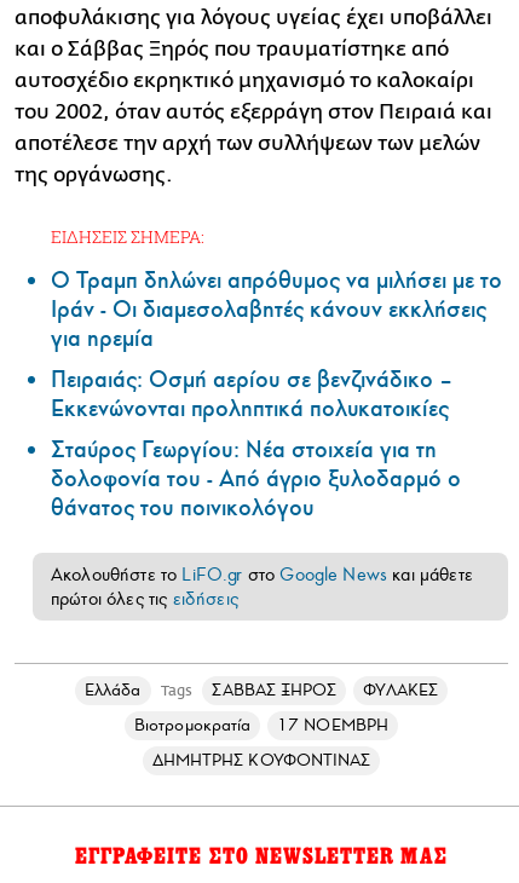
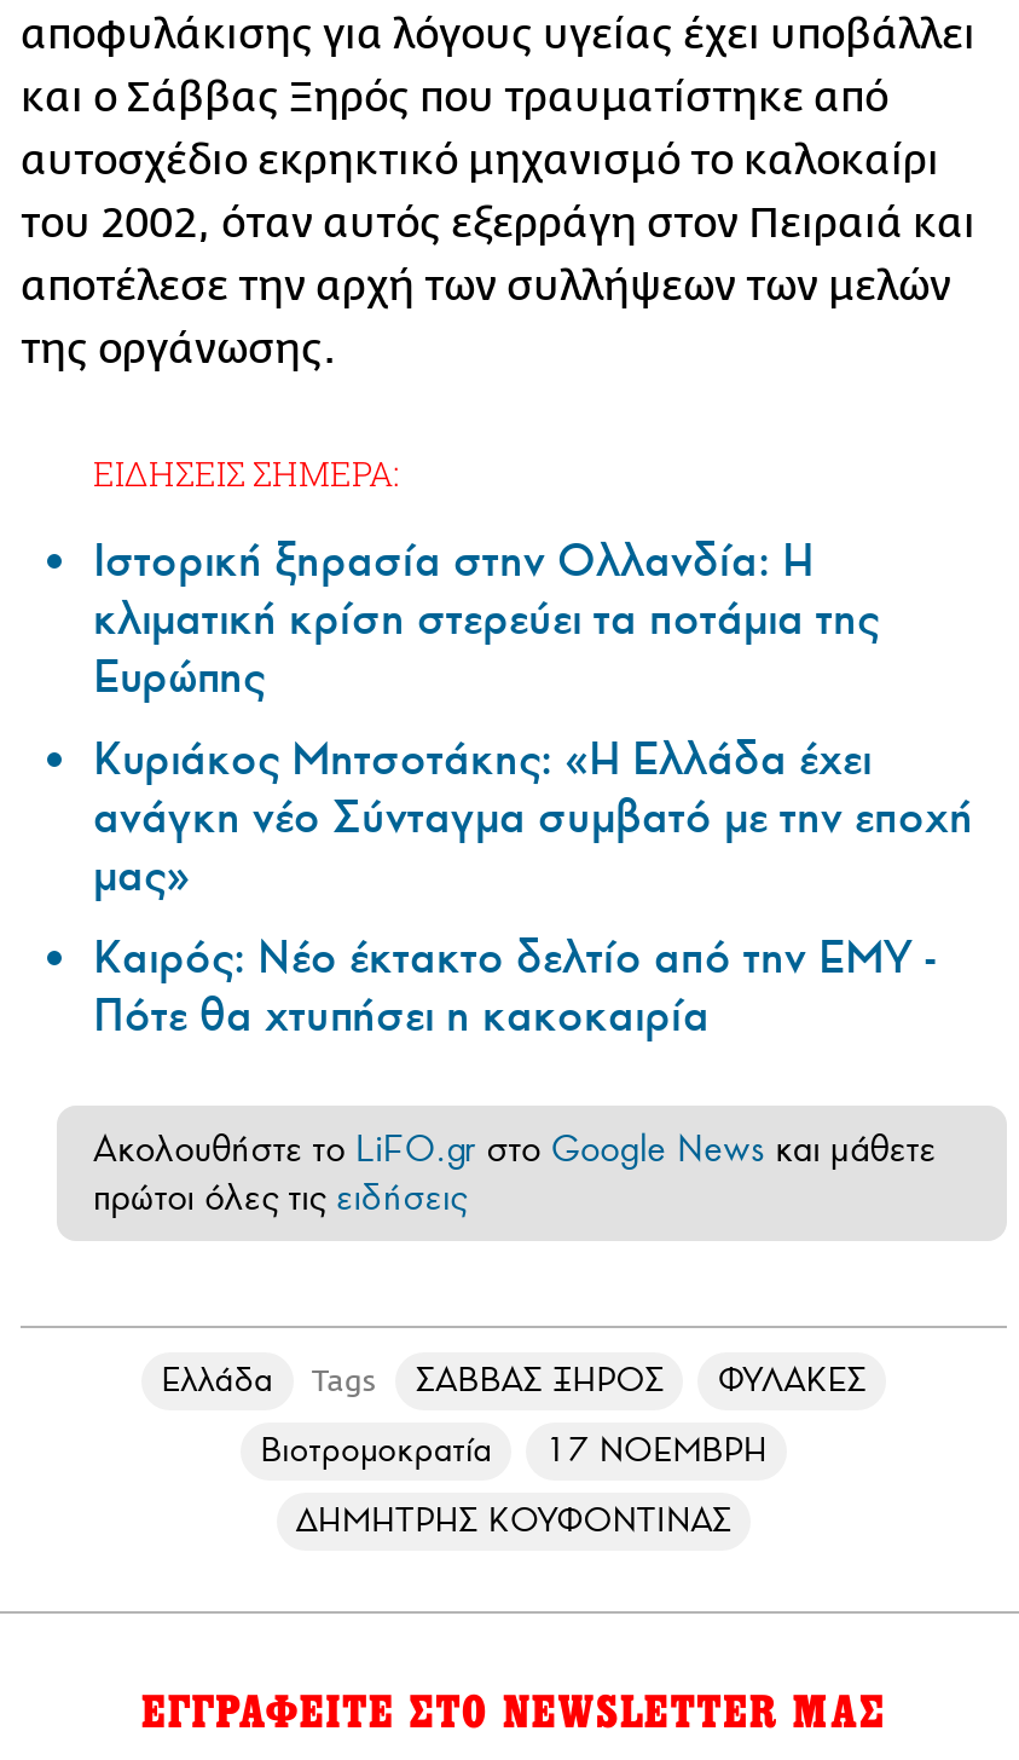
[51,266,502,522] Ο Τραμπ δηλώνει απρόθυμος να μιλήσει με το | Ιράν - Οι διαμεσολαβητές κάνουν εκκλήσεις | για ηρεμία | Πειραιάς: Οσμή αερίου σε βενζινάδικο – | Εκκενώνονται προληπτικά πολυκατοικίες | Σταύρος Γεωργίου: Νέα στοιχεία για τη | δολοφονία του - Από άγριο ξυλοδαρμό ο | θάνατος του ποινικολόγου -> [93,532,973,1044] Ιστορική ξηρασία στην Ολλανδία: Η | κλιματική κρίση στερεύει τα ποτάμια της | Ευρώπης | Κυριάκος Μητσοτάκης: «Η Ελλάδα έχει | ανάγκη νέο Σύνταγμα συμβατό με την εποχή | μας» | Καιρός: Νέο έκτακτο δελτίο από την ΕΜΥ - | Πότε θα χτυπήσει η κακοκαιρία

